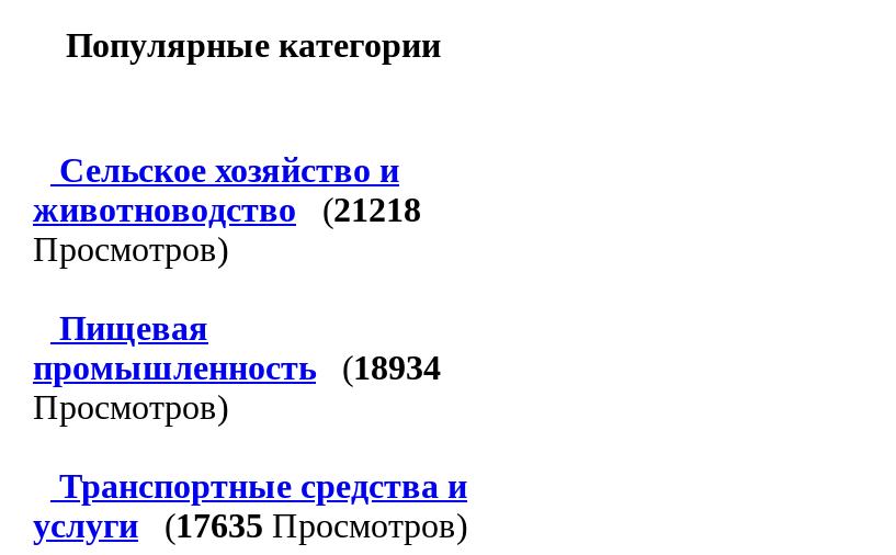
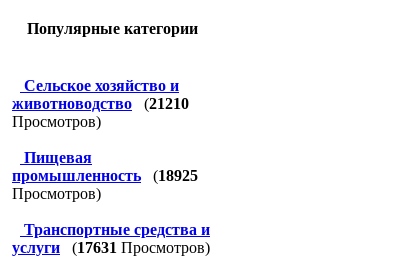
[33,191,421,228] животноводство (21218 -> [12,95,189,112] животноводство (21210
[33,349,441,386] промышленность (18934 -> [12,167,198,184] промышленность (18925
[33,507,467,544] услуги (17635 Просмотров) -> [12,239,210,256] услуги (17631 Просмотров)

